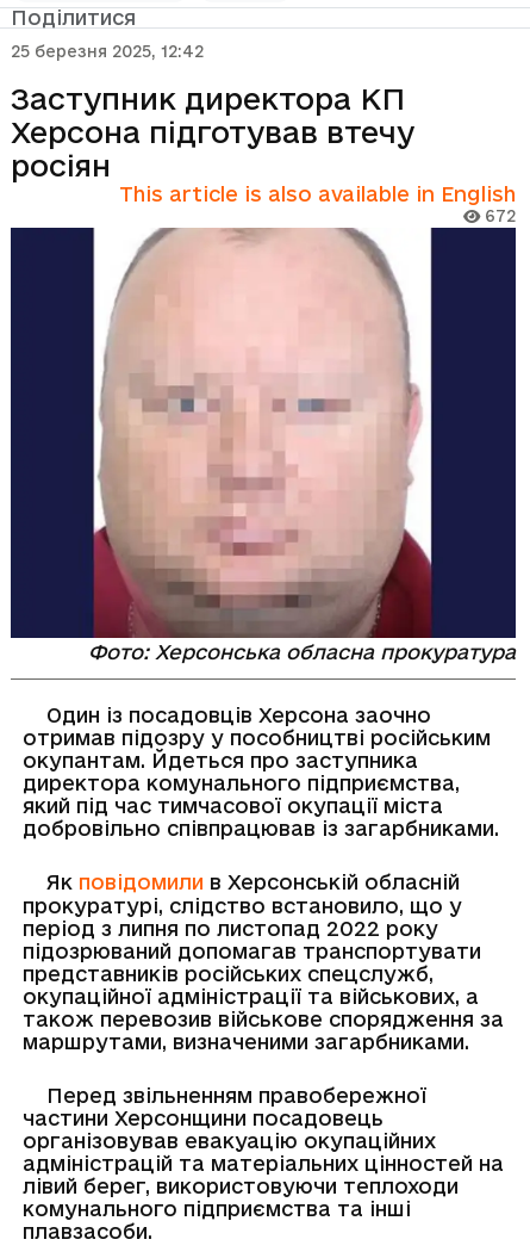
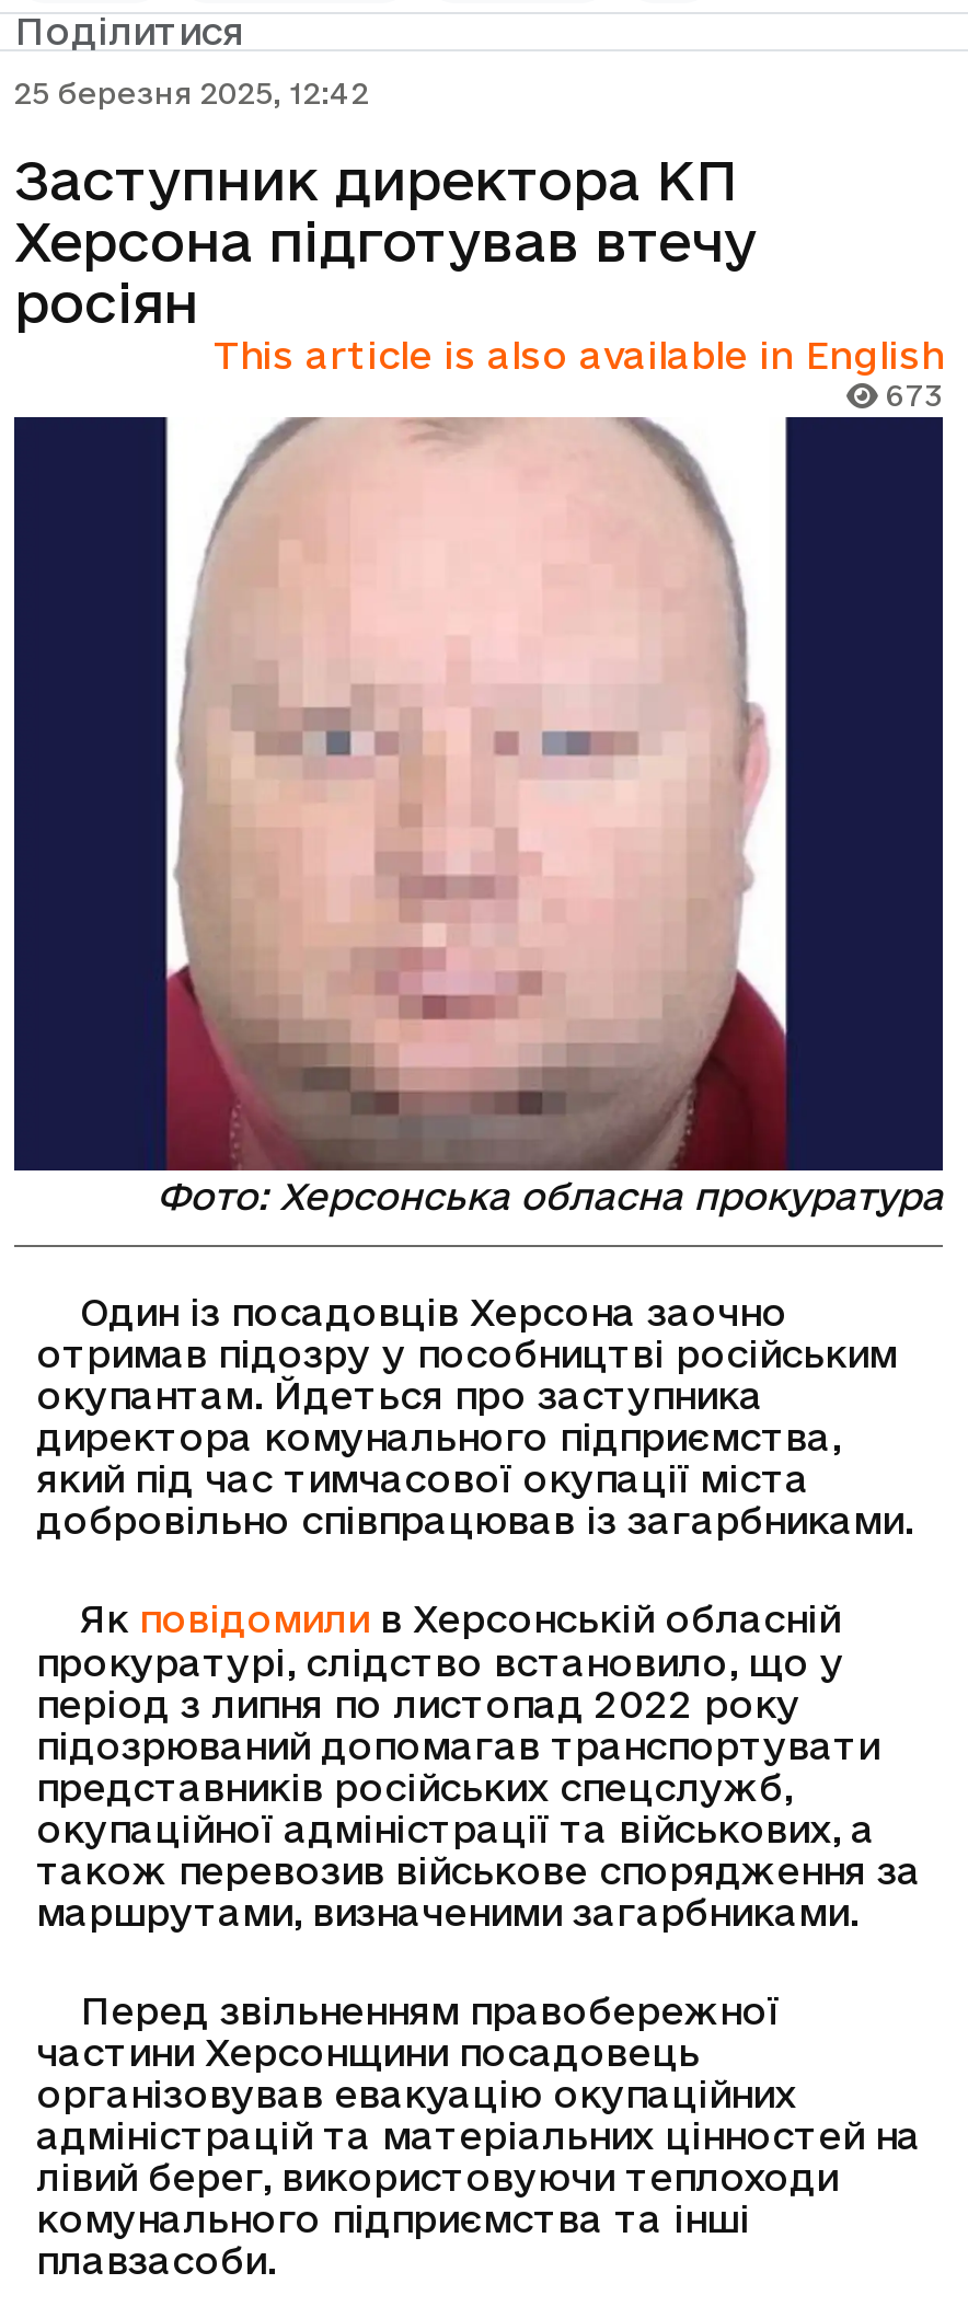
[480,206,516,225] 672 -> [877,378,943,413] 673

